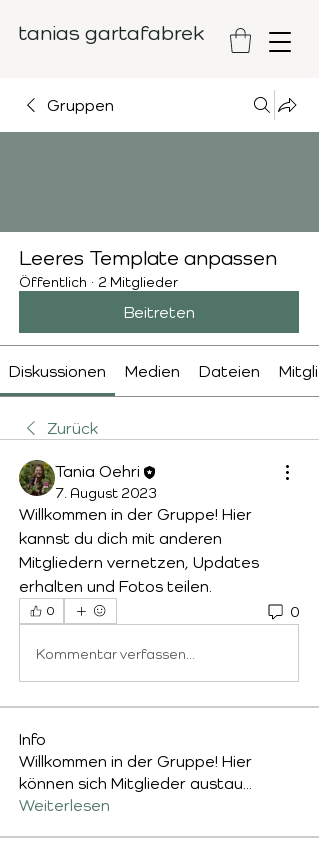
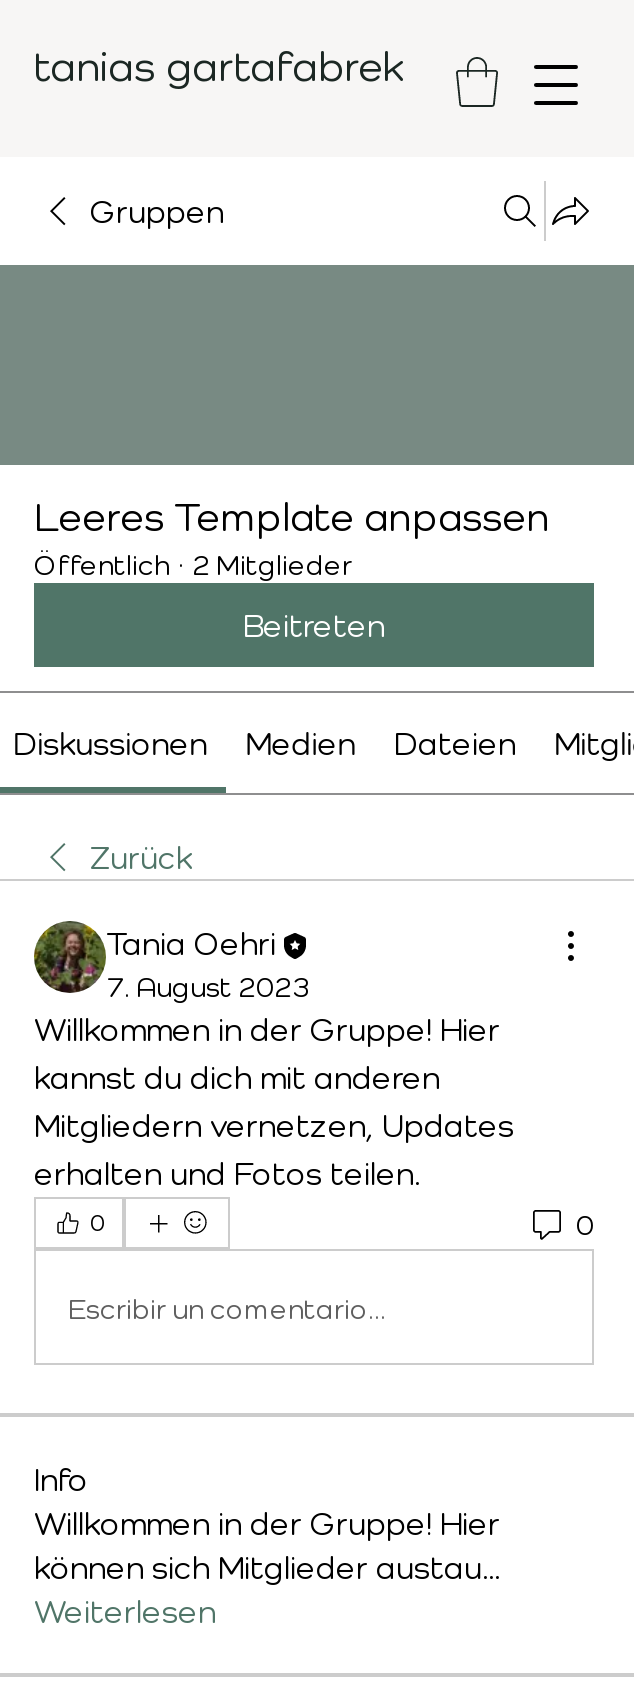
[36,645,195,662] Kommentar verfassen... -> [68,1290,386,1324] Escribir un comentario...

